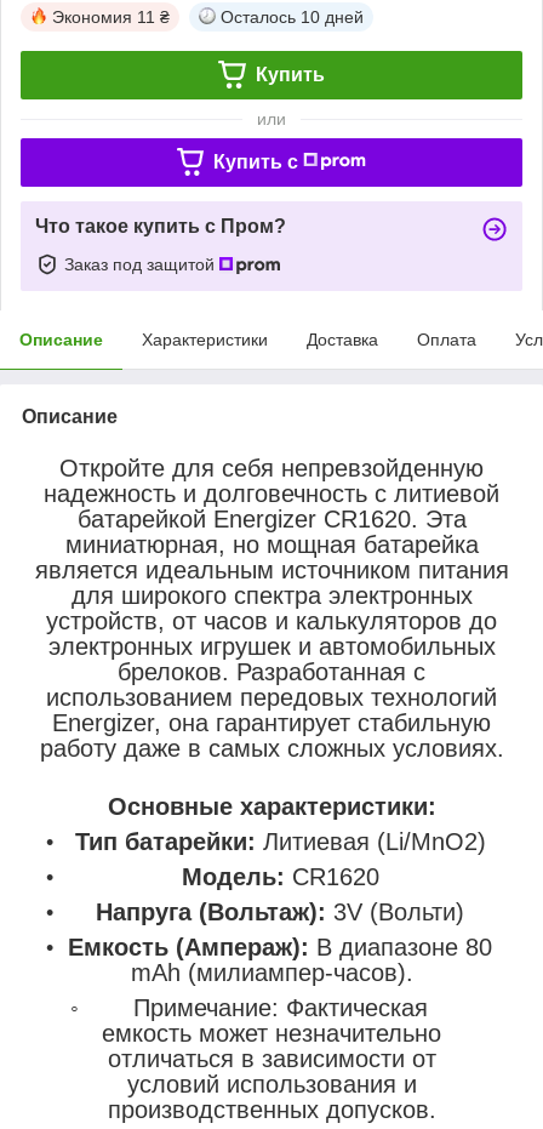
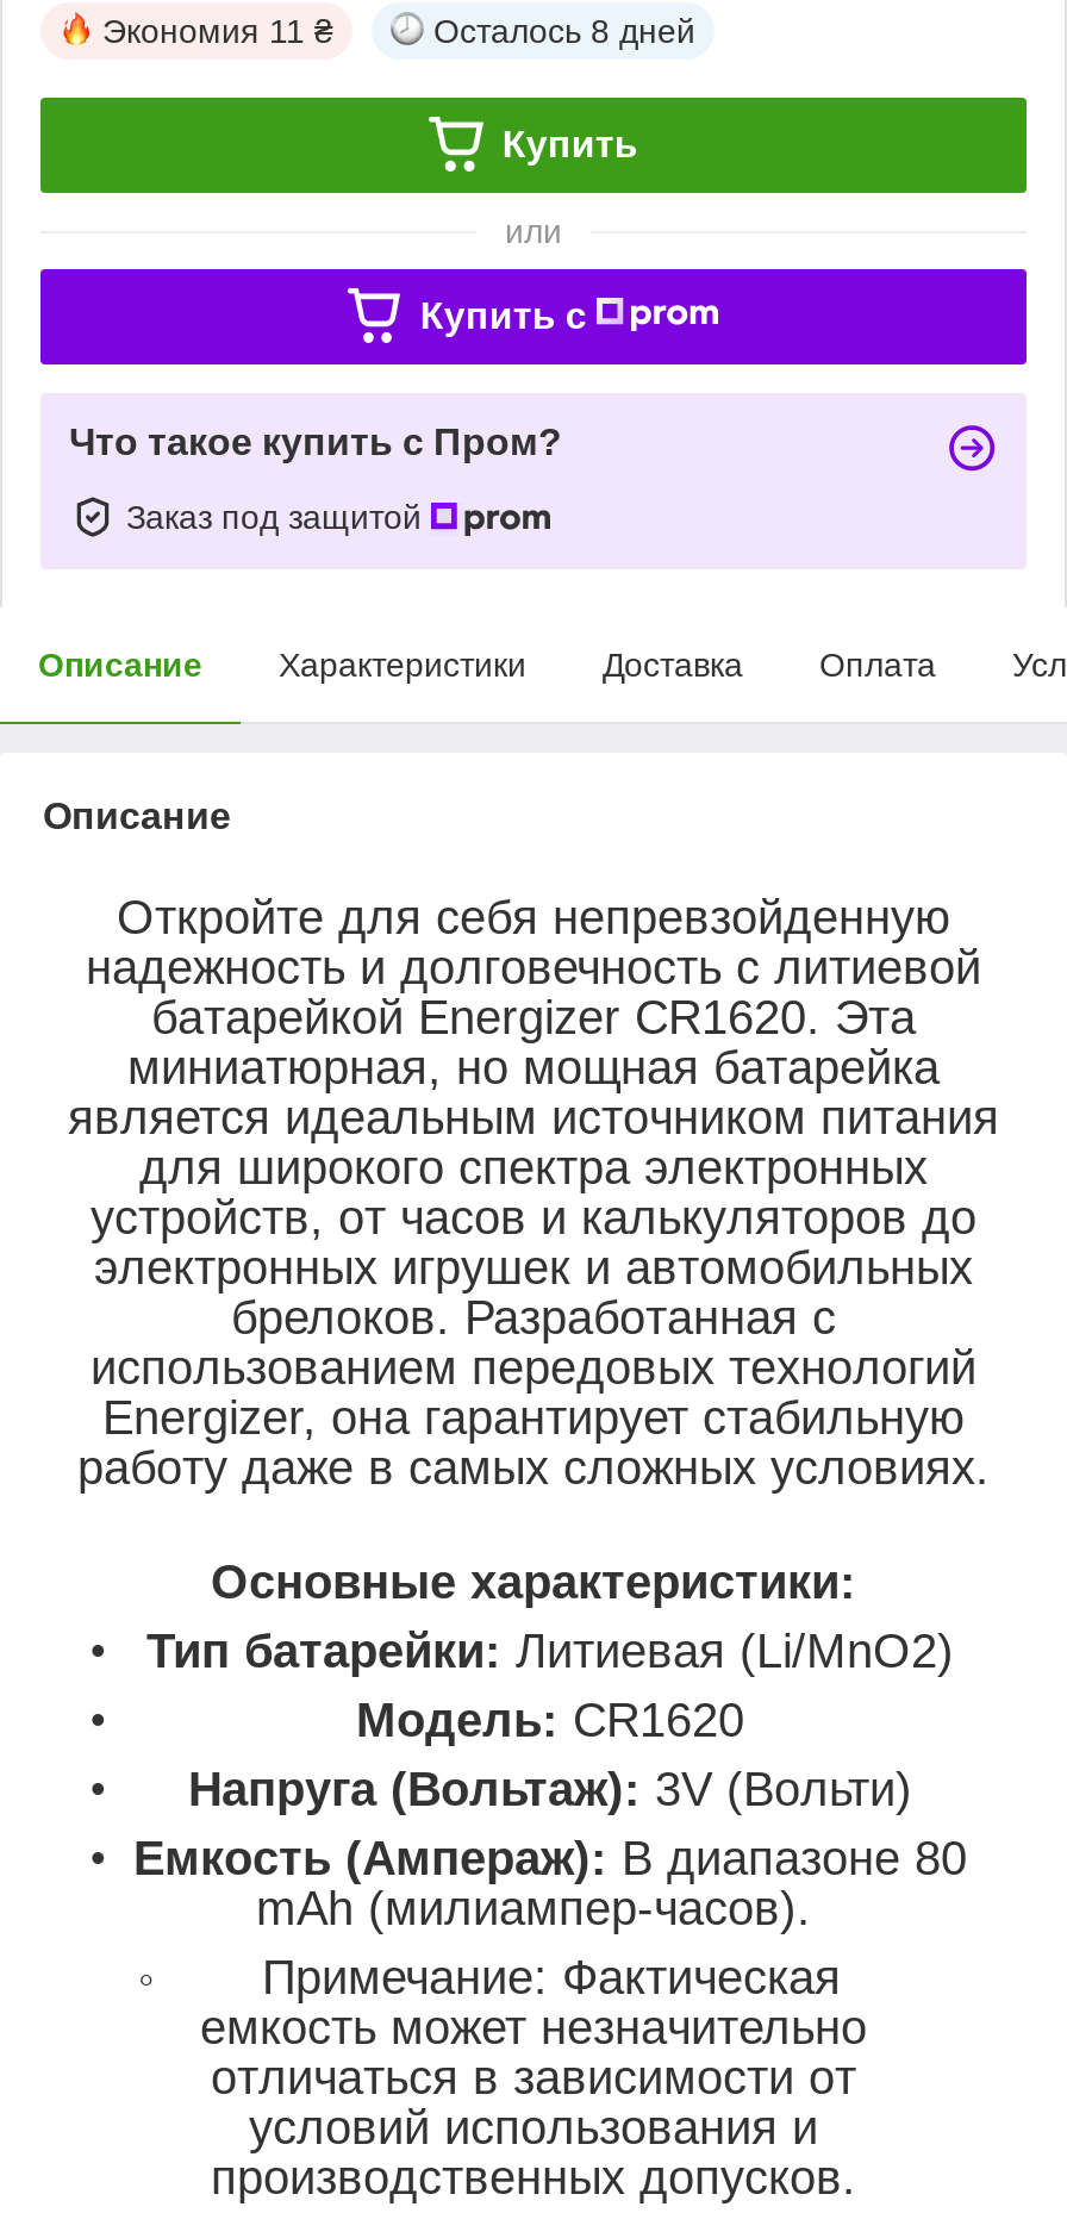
[221,7,364,26] Осталось 10 дней -> [433,11,695,50] Осталось 8 дней

